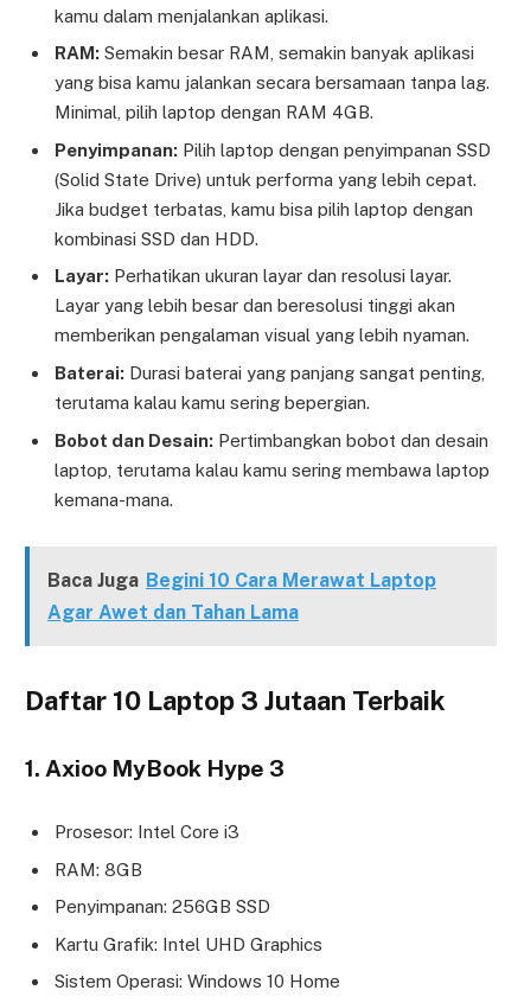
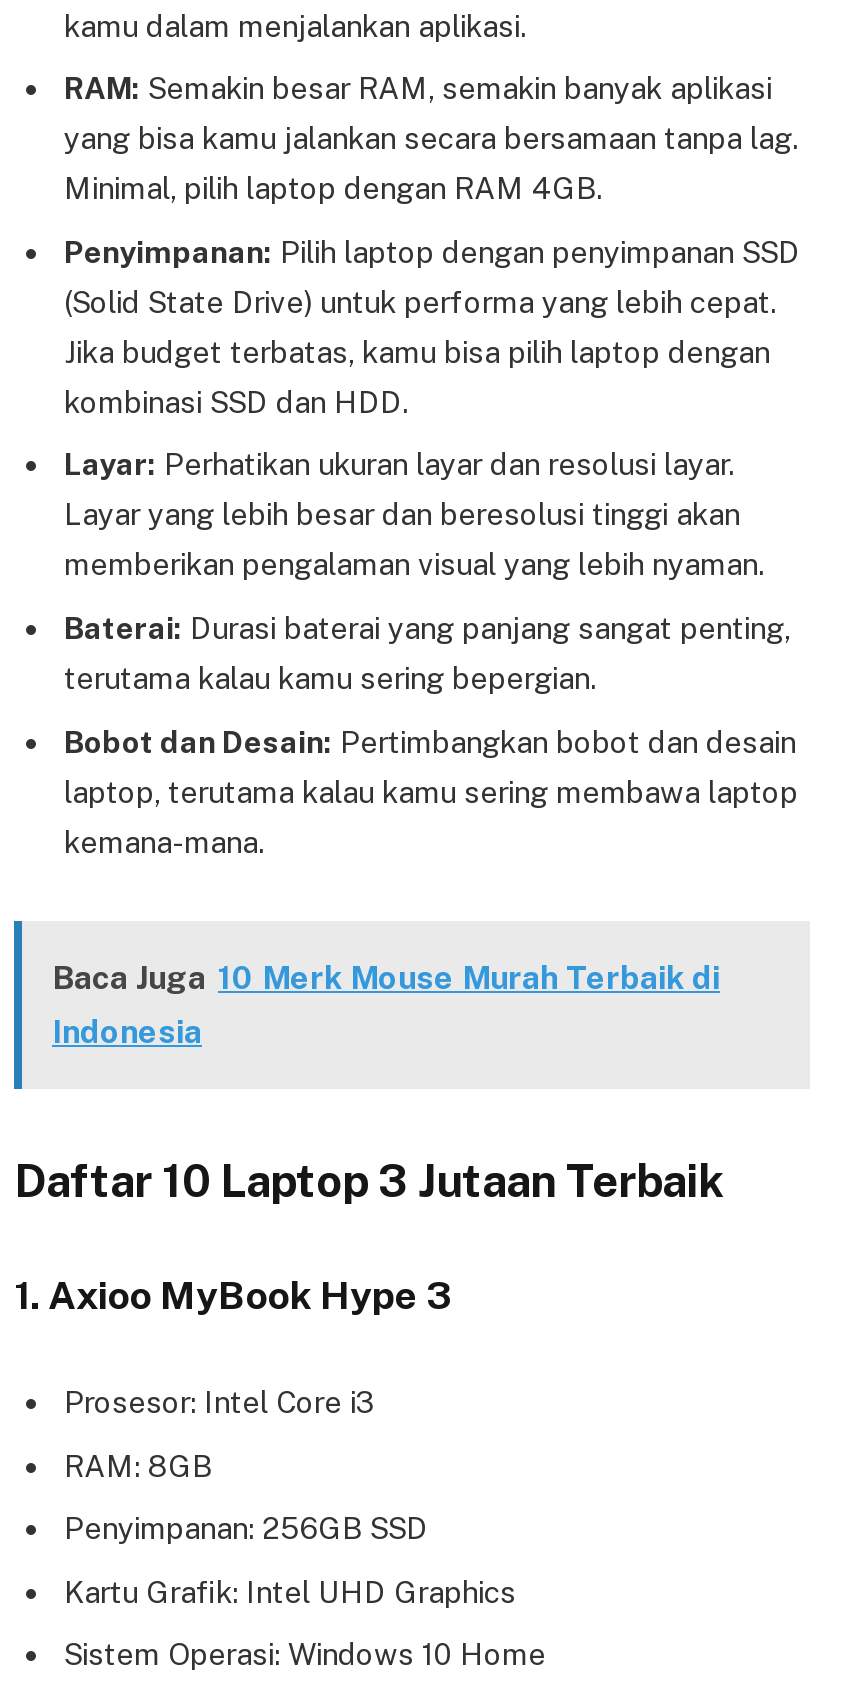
[47,569,436,623] Baca Juga Begini 10 Cara Merawat Laptop | Agar Awet dan Tahan Lama -> [52,958,720,1050] Baca Juga 10 Merk Mouse Murah Terbaik di | Indonesia

